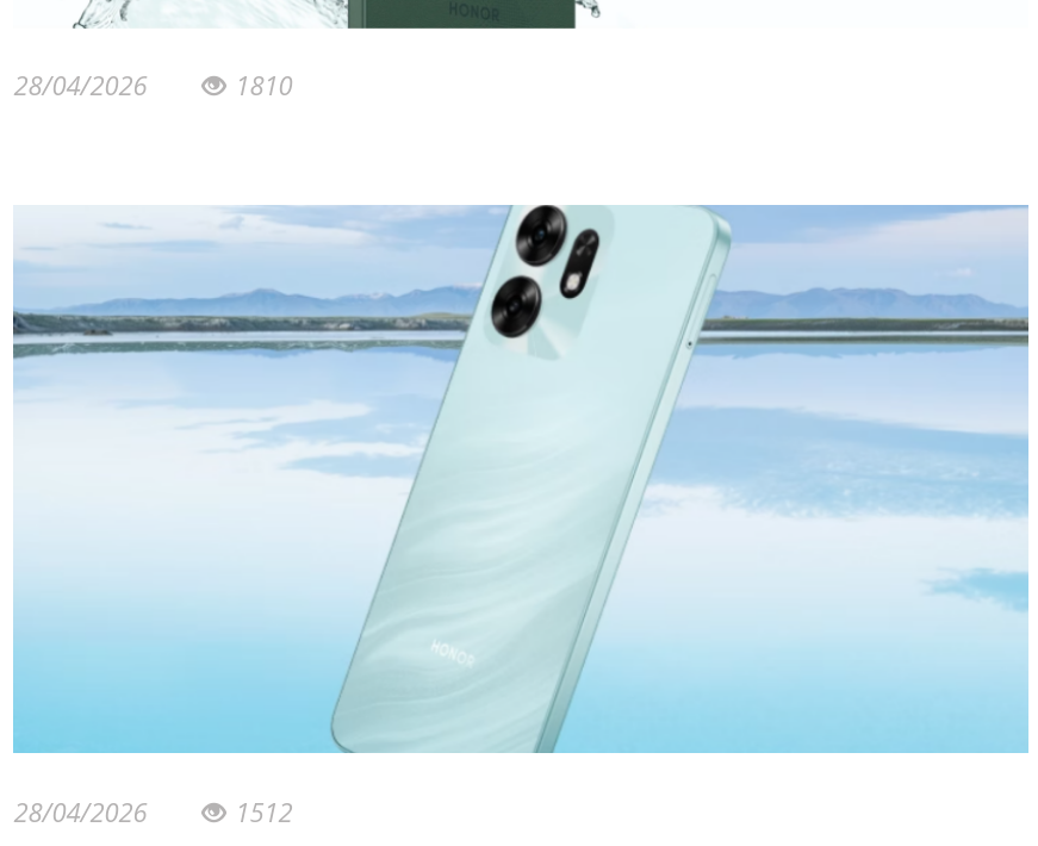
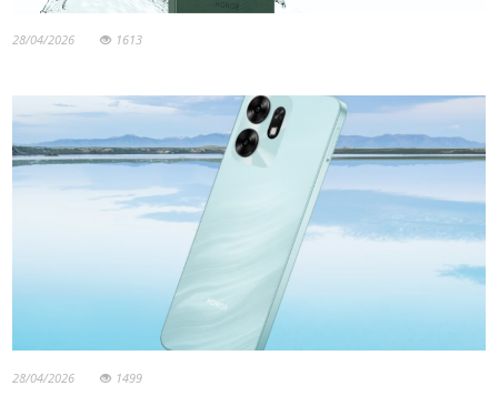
[235,68,292,103] 1810 -> [116,32,142,48] 1613
[235,794,292,830] 1512 -> [116,370,142,386] 1499

